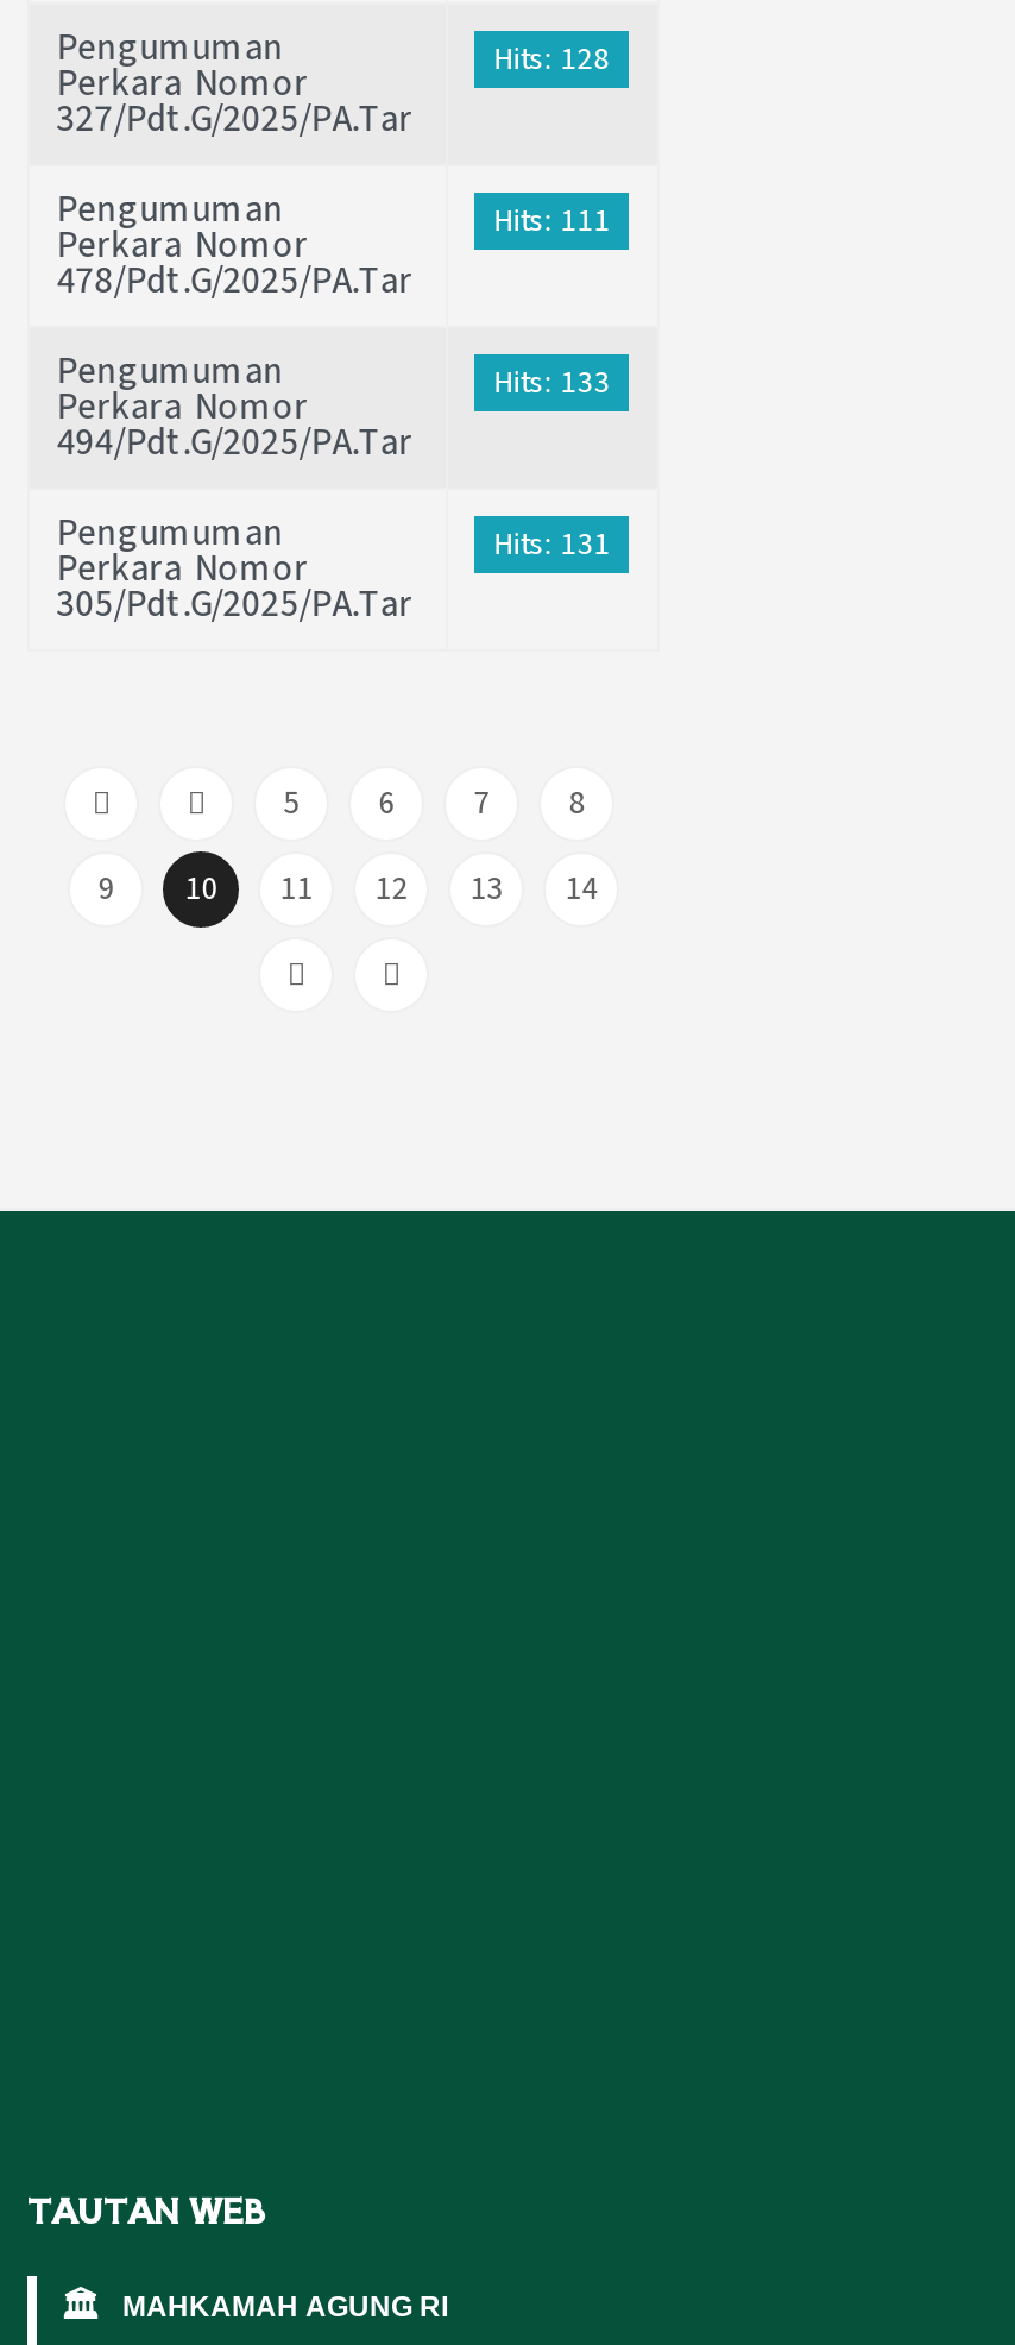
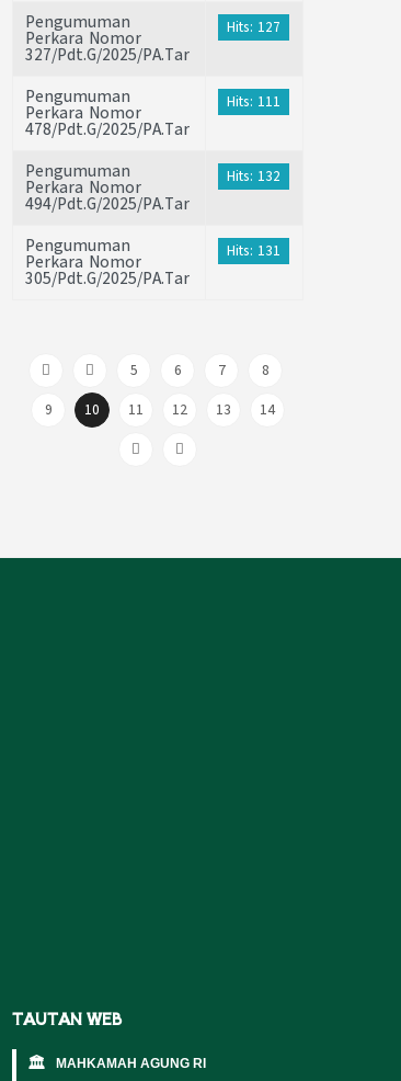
[494,39,610,79] Hits: 128 -> [227,18,281,36] Hits: 127
[494,362,610,402] Hits: 133 -> [227,167,281,186] Hits: 132

